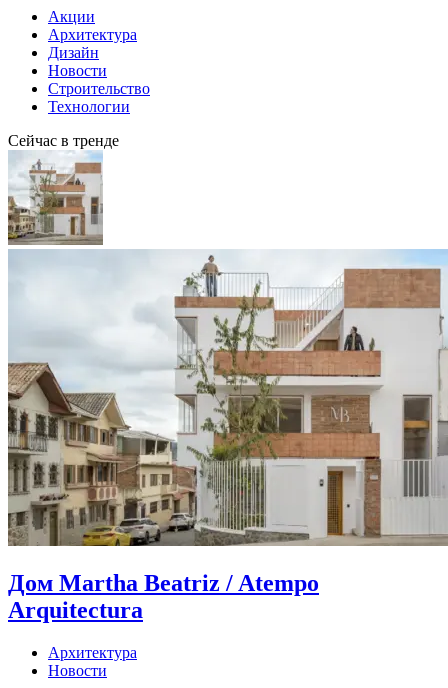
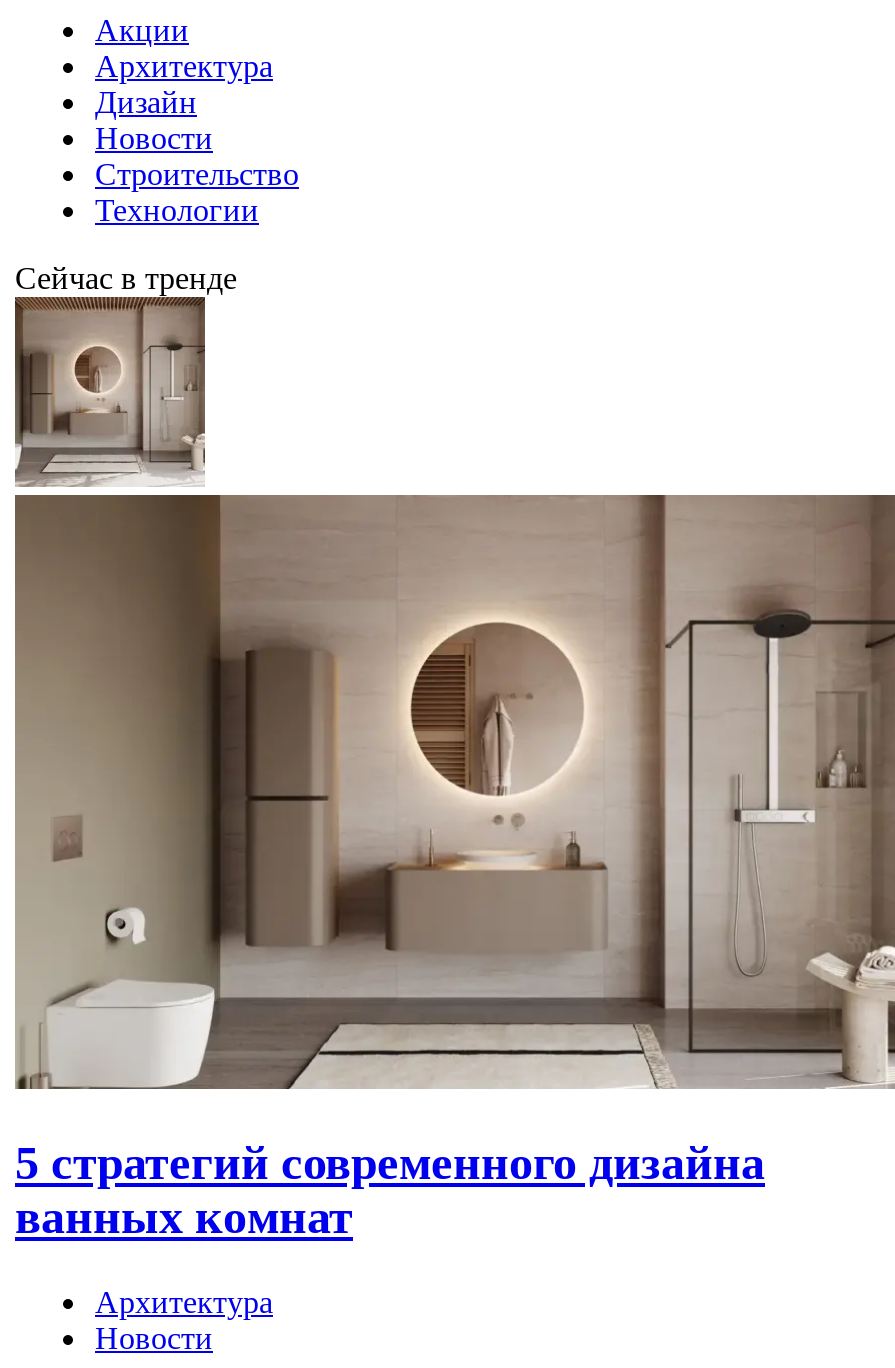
[7,152,445,623] [image] | Дом Martha Beatriz / Atempo | Arquitectura -> [13,301,889,1243] [image] | 5 стратегий современного дизайна | ванных комнат

